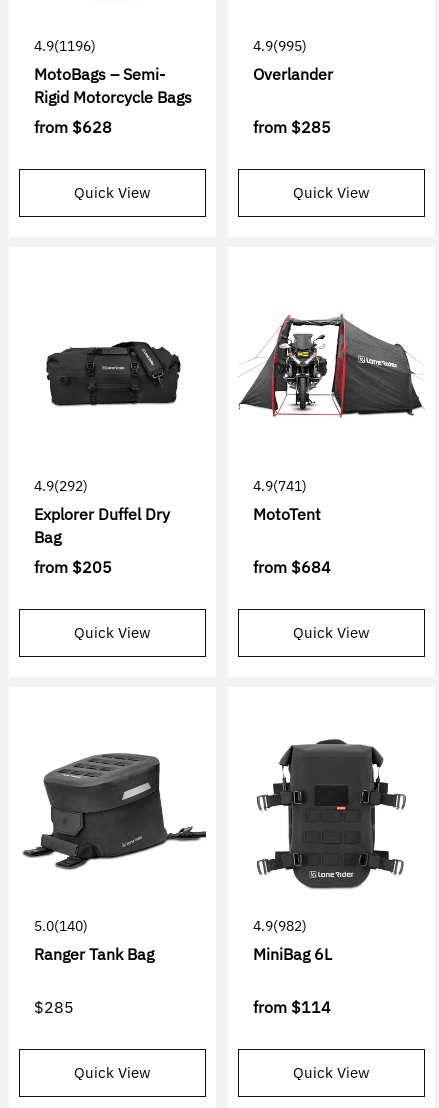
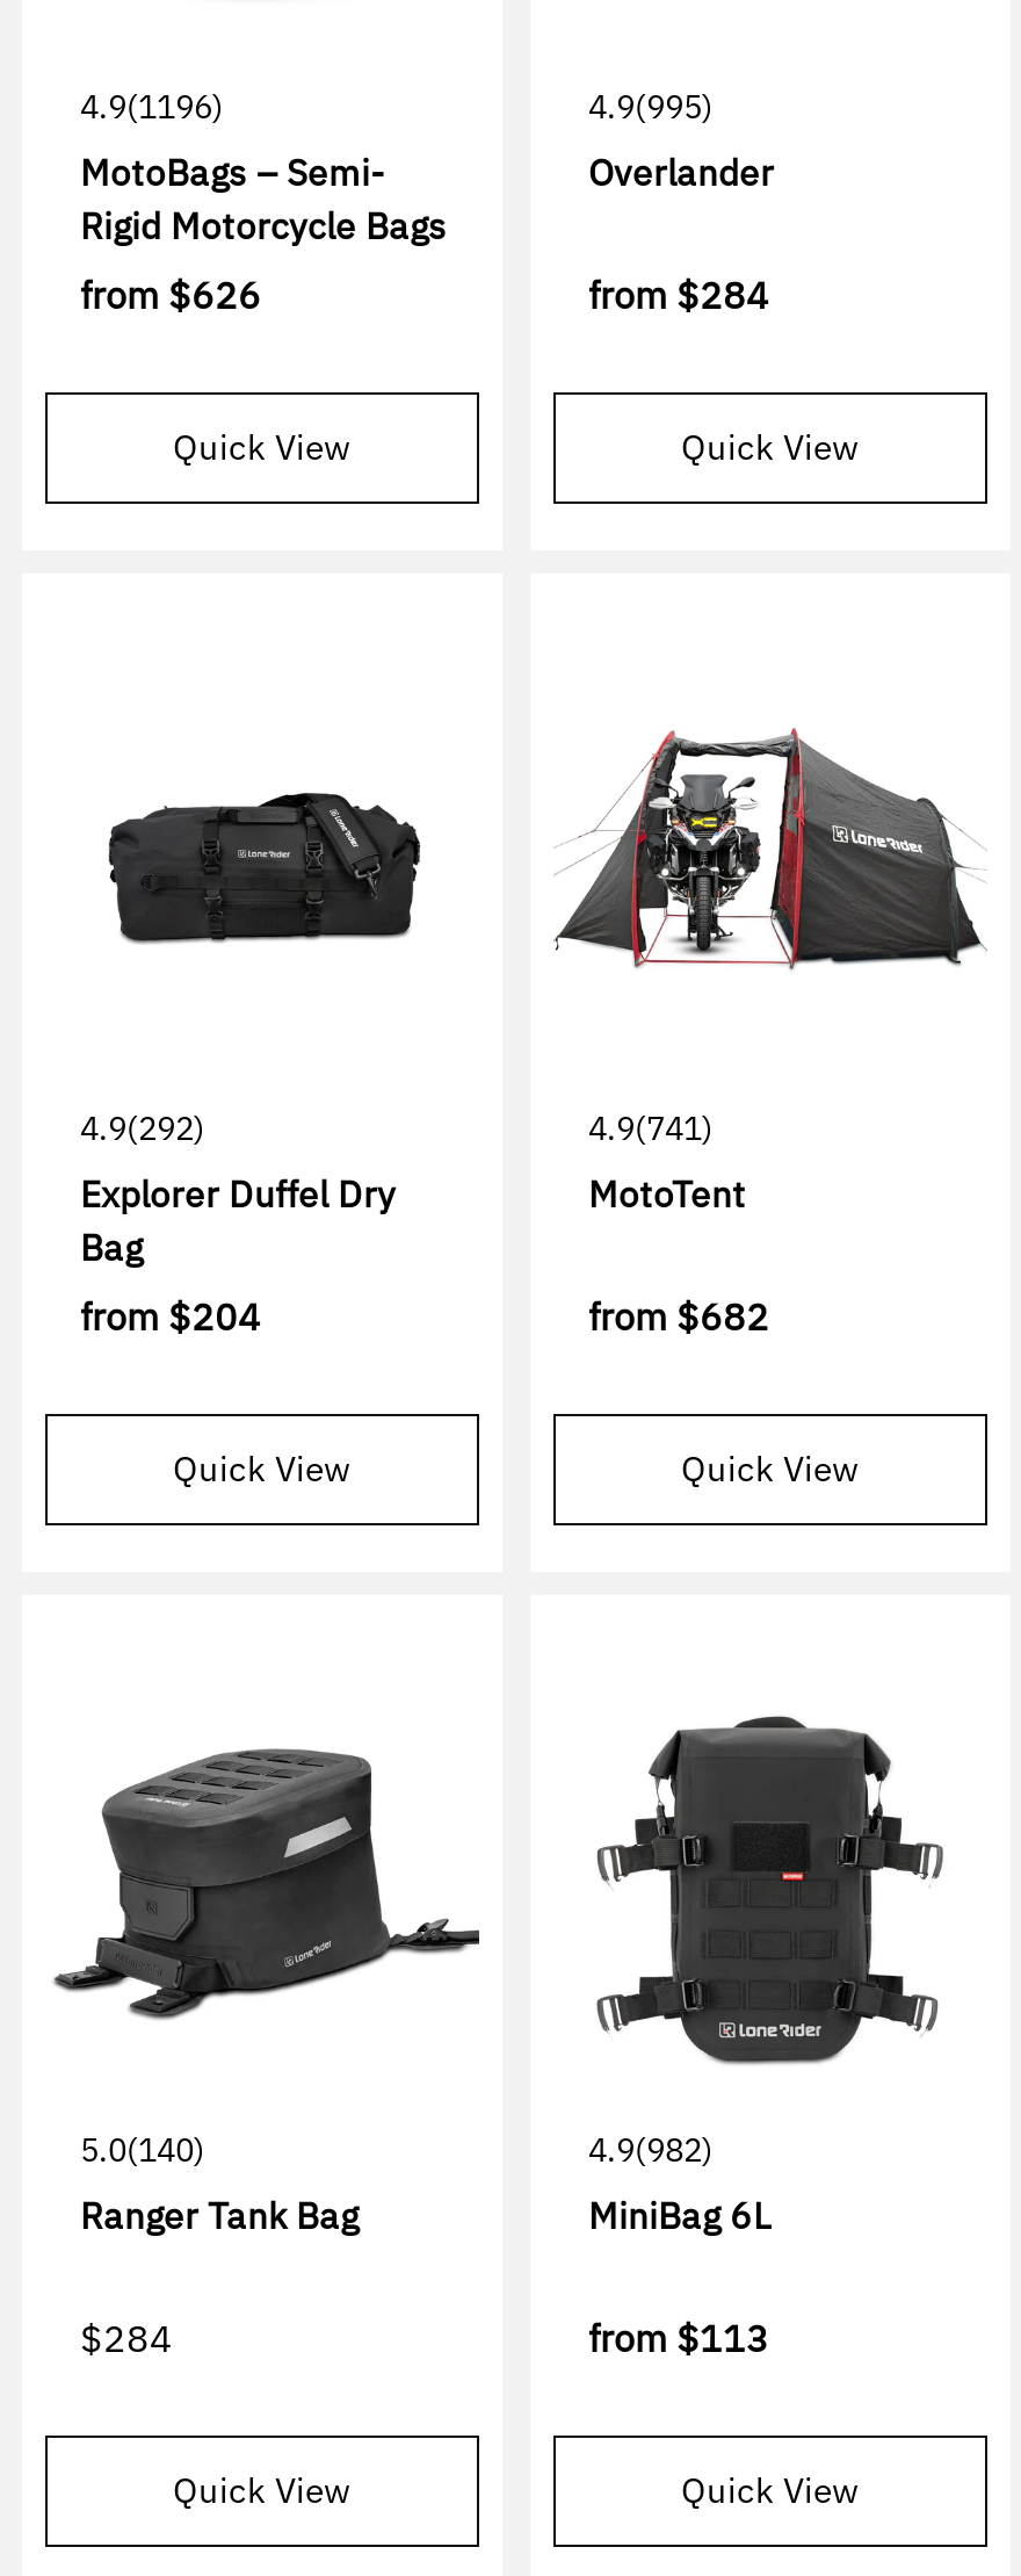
[34,117,112,137] from $628 -> [80,272,261,318] from $626
[253,117,331,137] from $285 -> [588,272,769,318] from $284
[34,557,112,577] from $205 -> [80,1293,261,1340] from $204
[253,557,331,577] from $684 -> [588,1293,769,1340] from $682
[34,997,74,1017] $285 -> [80,2315,173,2361] $284
[253,997,331,1017] from $114 -> [588,2315,769,2361] from $113

